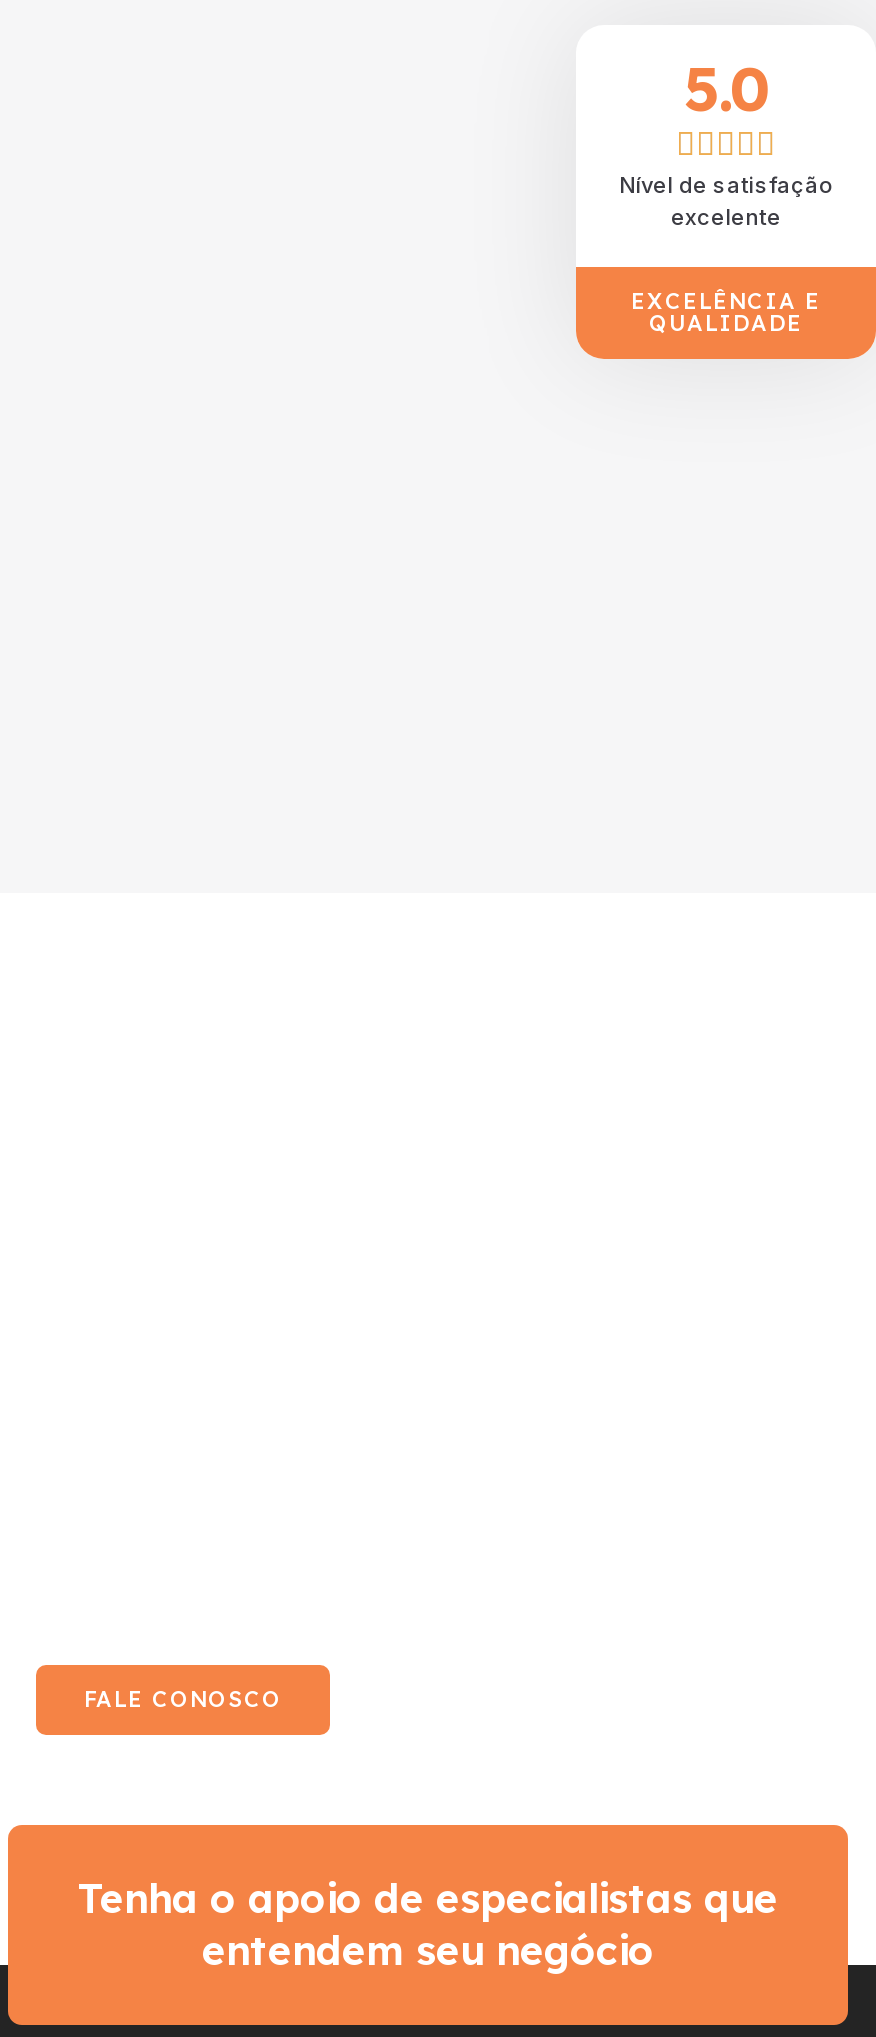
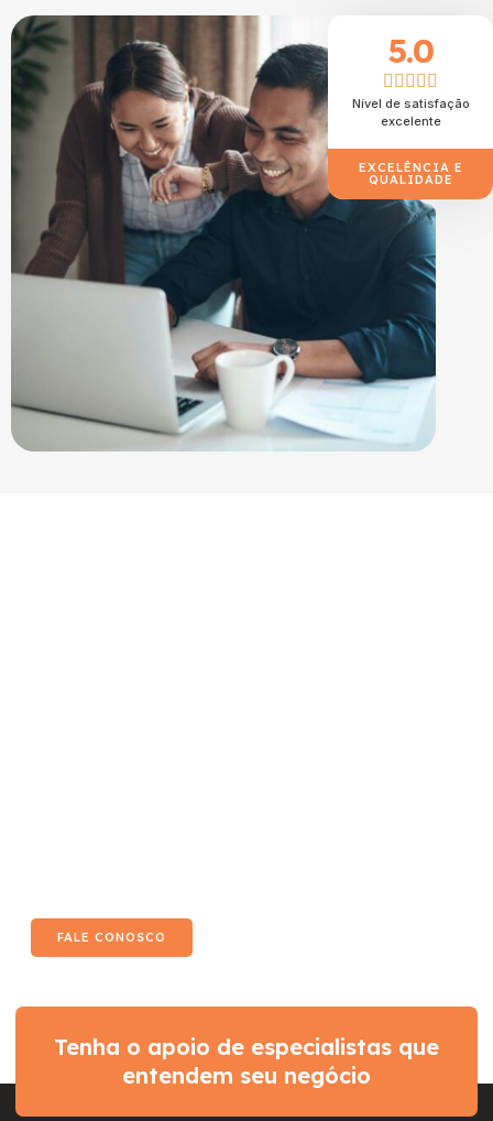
none -> [10,14,437,451] [image]

